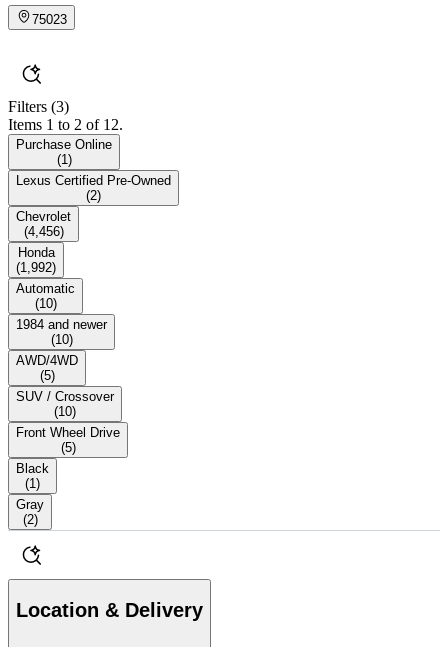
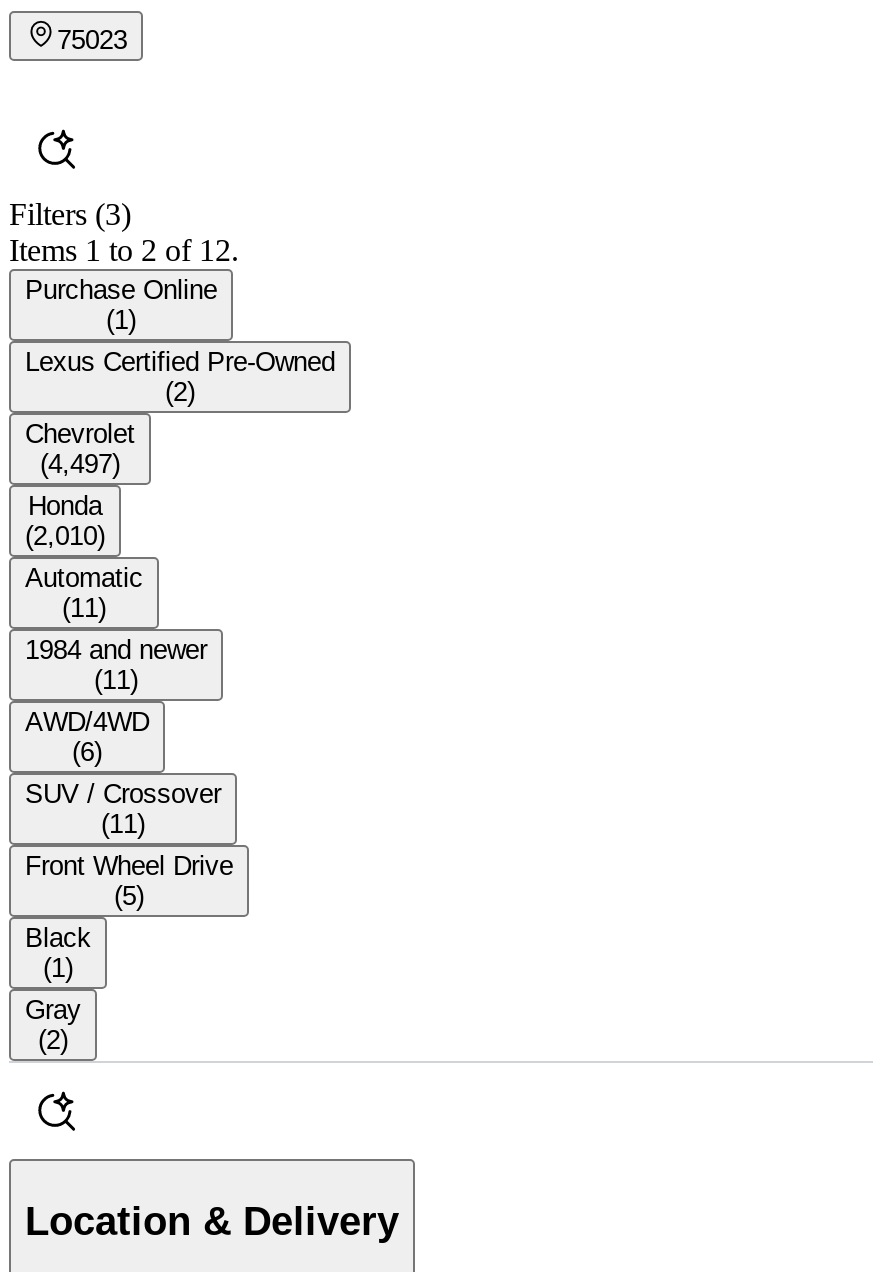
[23,224,63,239] (4,456) -> [40,449,120,479] (4,497)
[16,260,56,275] (1,992) -> [25,521,105,551] (2,010)
[34,296,56,311] (10) -> [62,593,106,623] (11)
[50,332,72,347] (10) -> [94,665,138,695] (11)
[39,368,54,383] (5) -> [72,737,102,767] (6)
[54,404,76,419] (10) -> [101,809,145,839] (11)

